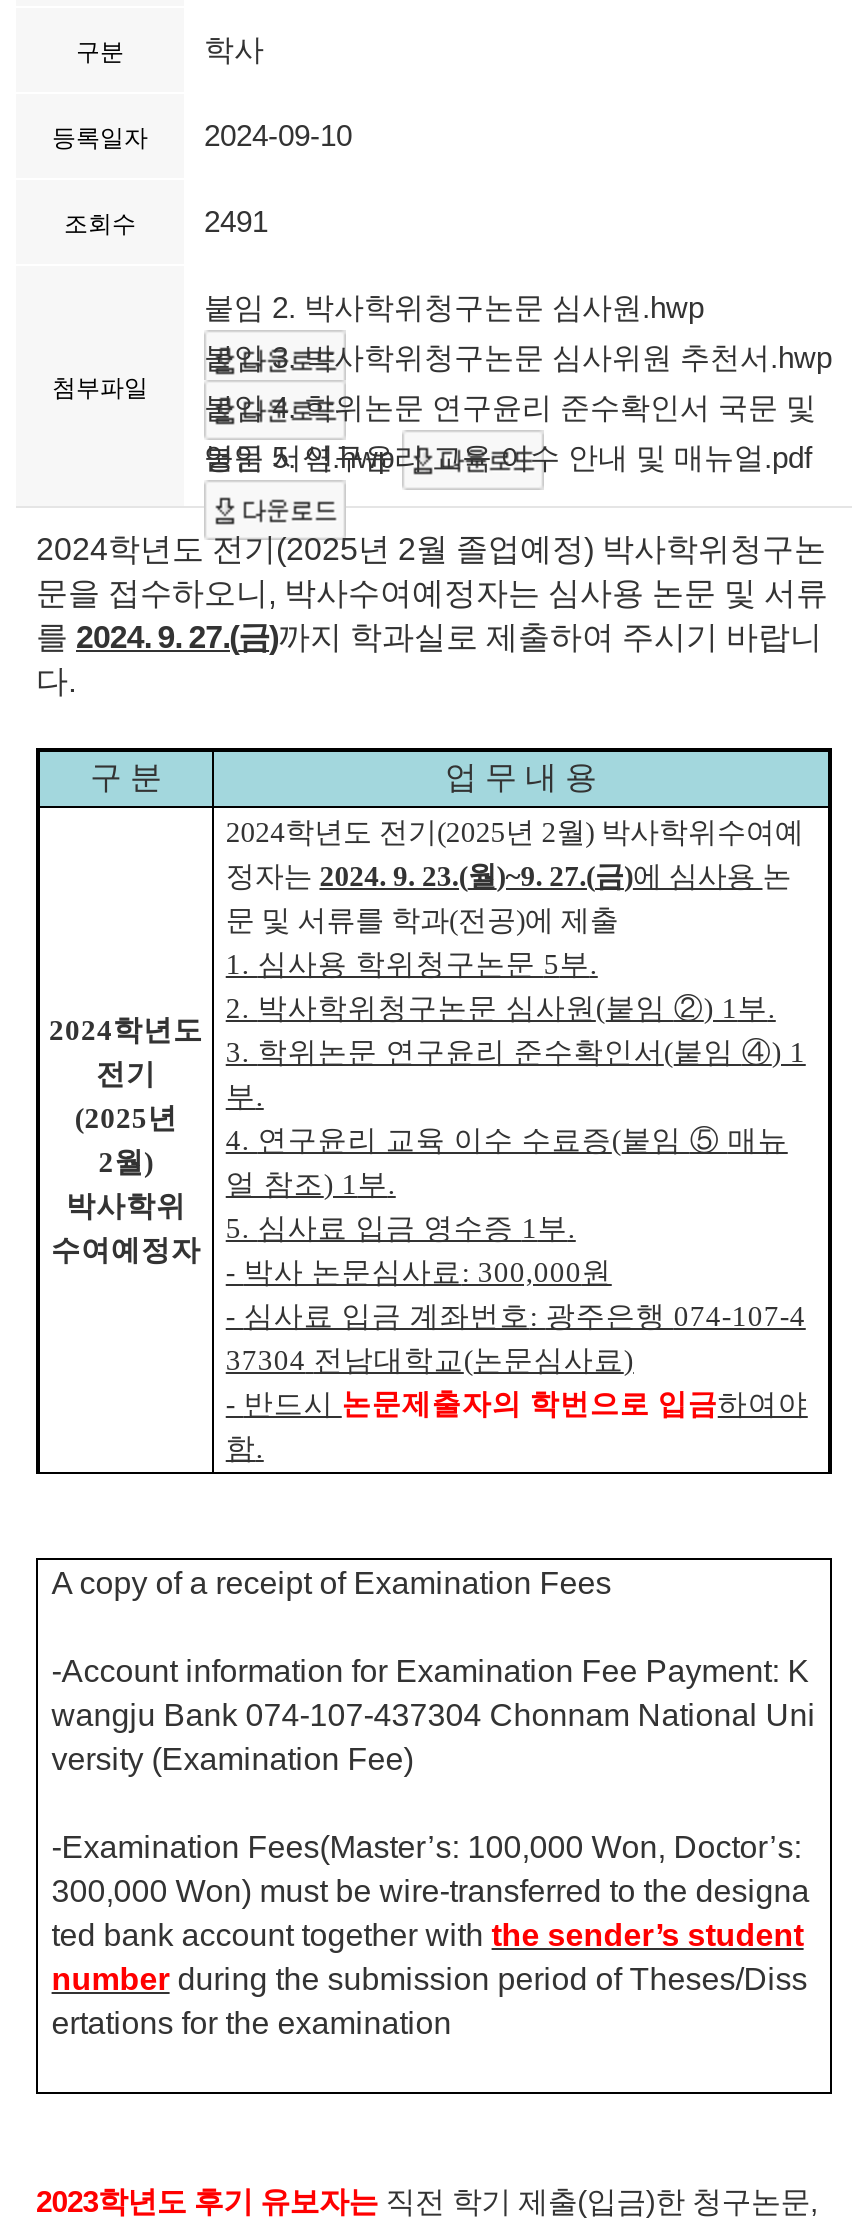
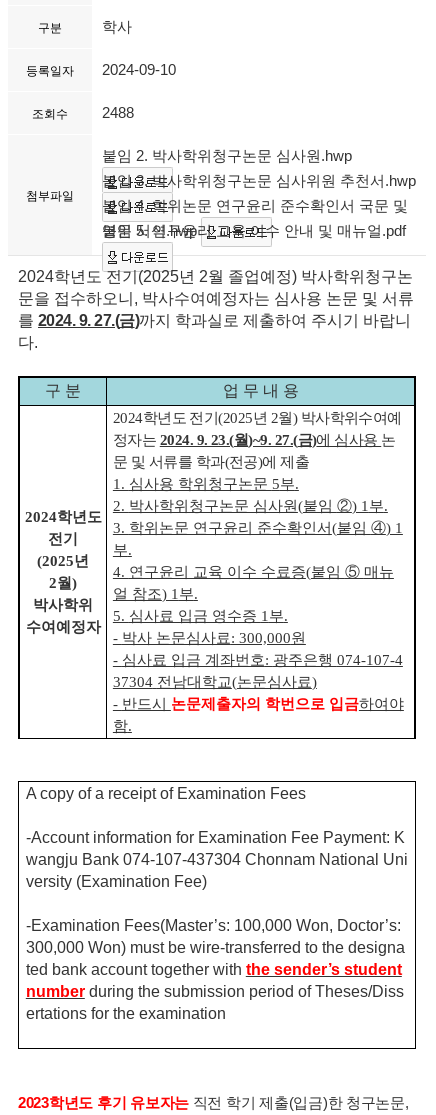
[204,204,268,238] 2491 -> [102,104,134,121] 2488

